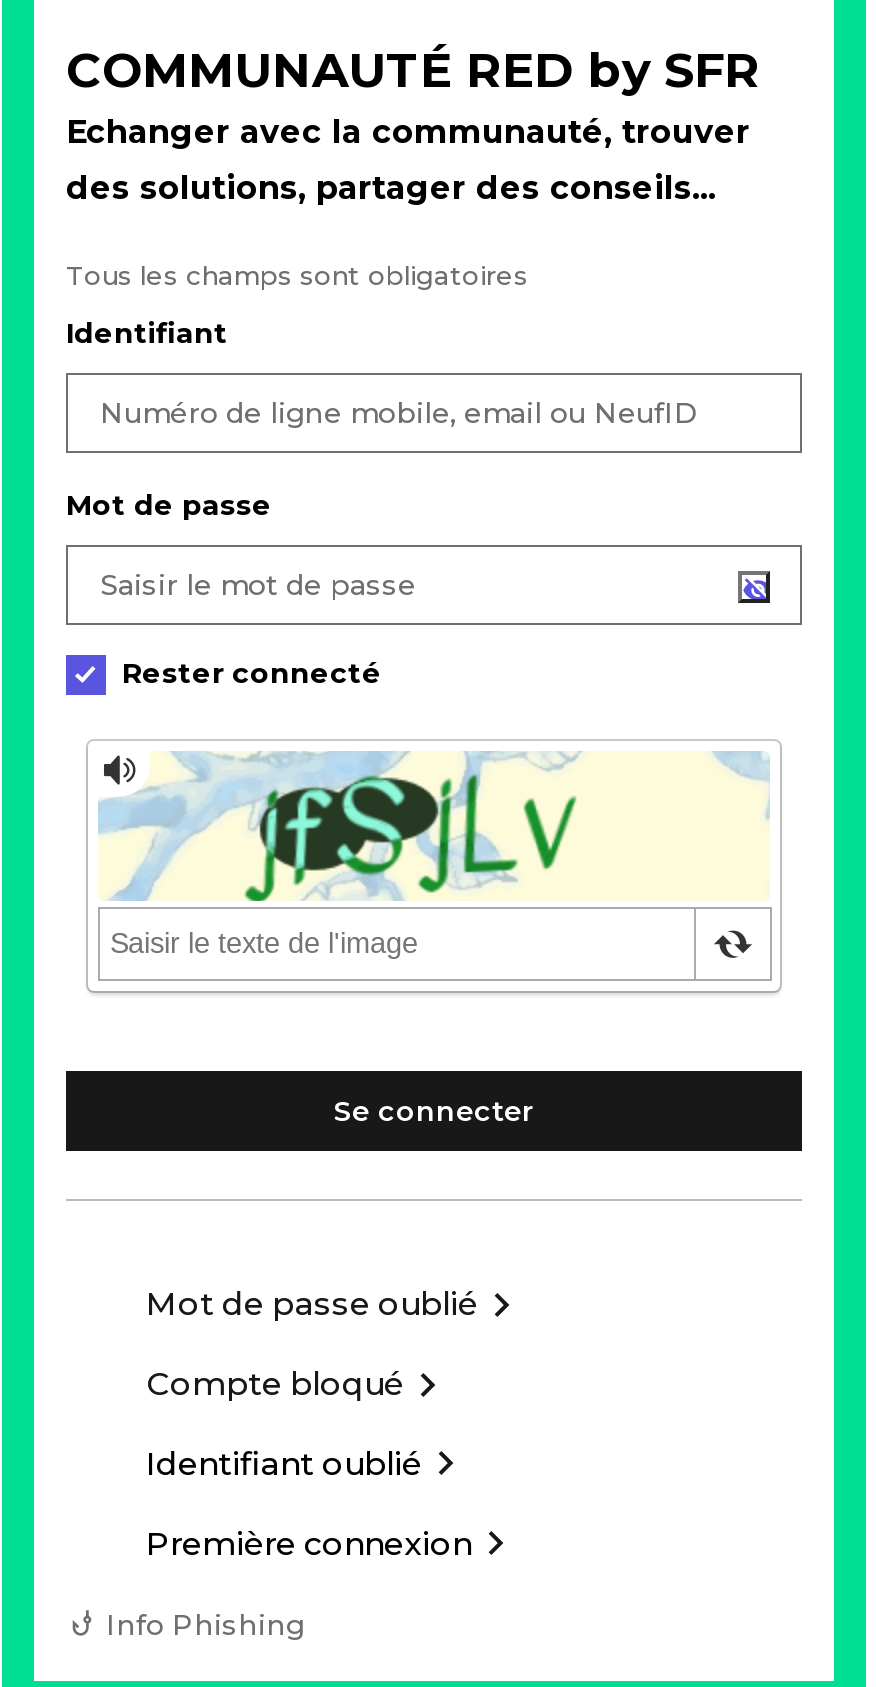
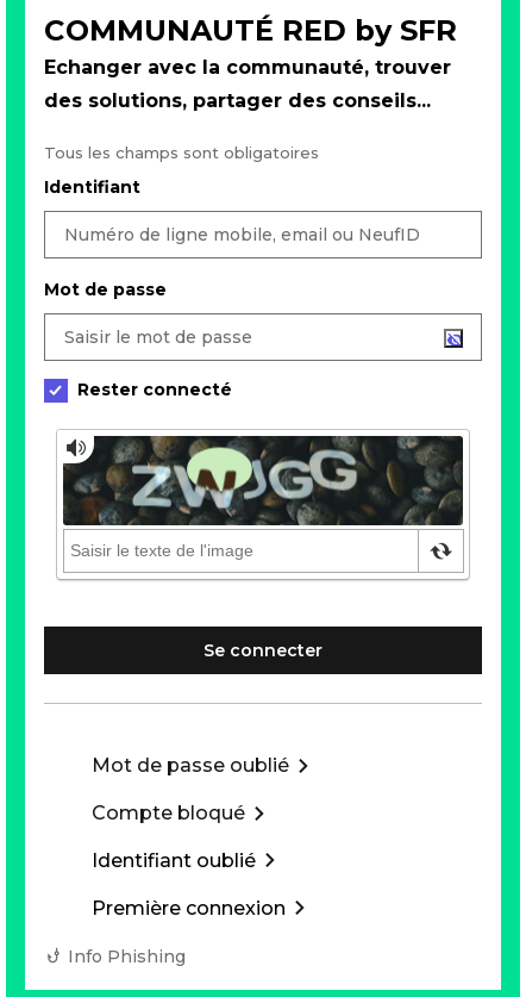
[98,751,770,903] [image] -> [62,435,464,526] [image]

